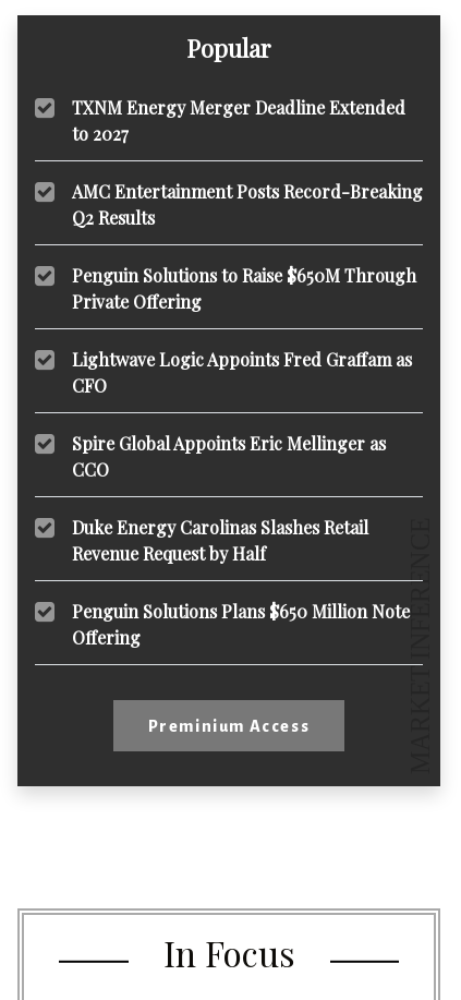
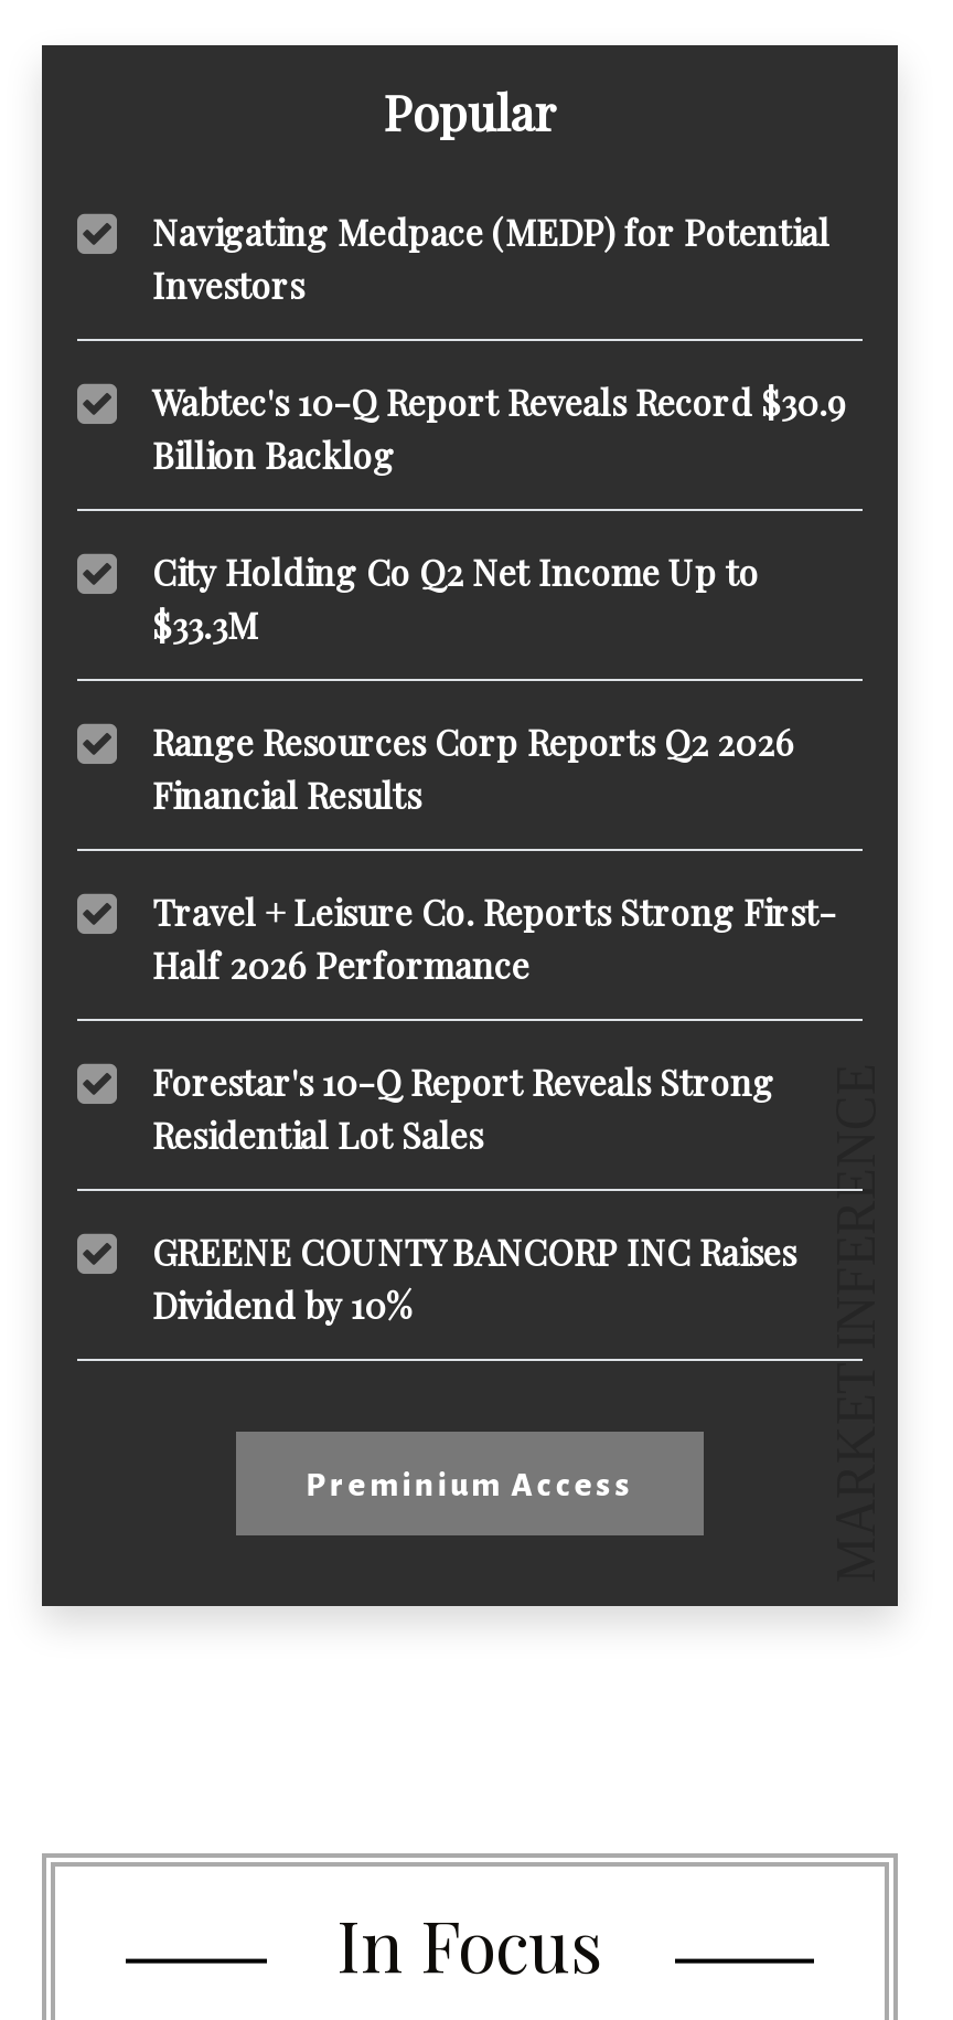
[72,96,405,145] TXNM Energy Merger Deadline Extended | to 2027 -> [152,209,829,308] Navigating Medpace (MEDP) for Potential | Investors
[72,180,423,229] AMC Entertainment Posts Record-Breaking | Q2 Results -> [152,379,847,478] Wabtec's 10-Q Report Reveals Record $30.9 | Billion Backlog
[72,264,416,313] Penguin Solutions to Raise $650M Through | Private Offering -> [152,549,759,648] City Holding Co Q2 Net Income Up to | $33.3M
[72,348,412,397] Lightwave Logic Appoints Fred Graffam as | CFO -> [152,719,794,818] Range Resources Corp Reports Q2 2026 | Financial Results
[72,432,386,481] Spire Global Appoints Eric Mellinger as | CCO -> [152,889,836,988] Travel + Leisure Co. Reports Strong First- | Half 2026 Performance
[72,516,368,565] Duke Energy Carolinas Slashes Retail | Revenue Request by Half -> [152,1059,774,1158] Forestar's 10-Q Report Reveals Strong | Residential Lot Sales
[72,600,410,649] Penguin Solutions Plans $650 Million Note | Offering -> [152,1229,796,1328] GREENE COUNTY BANCORP INC Raises | Dividend by 10%

